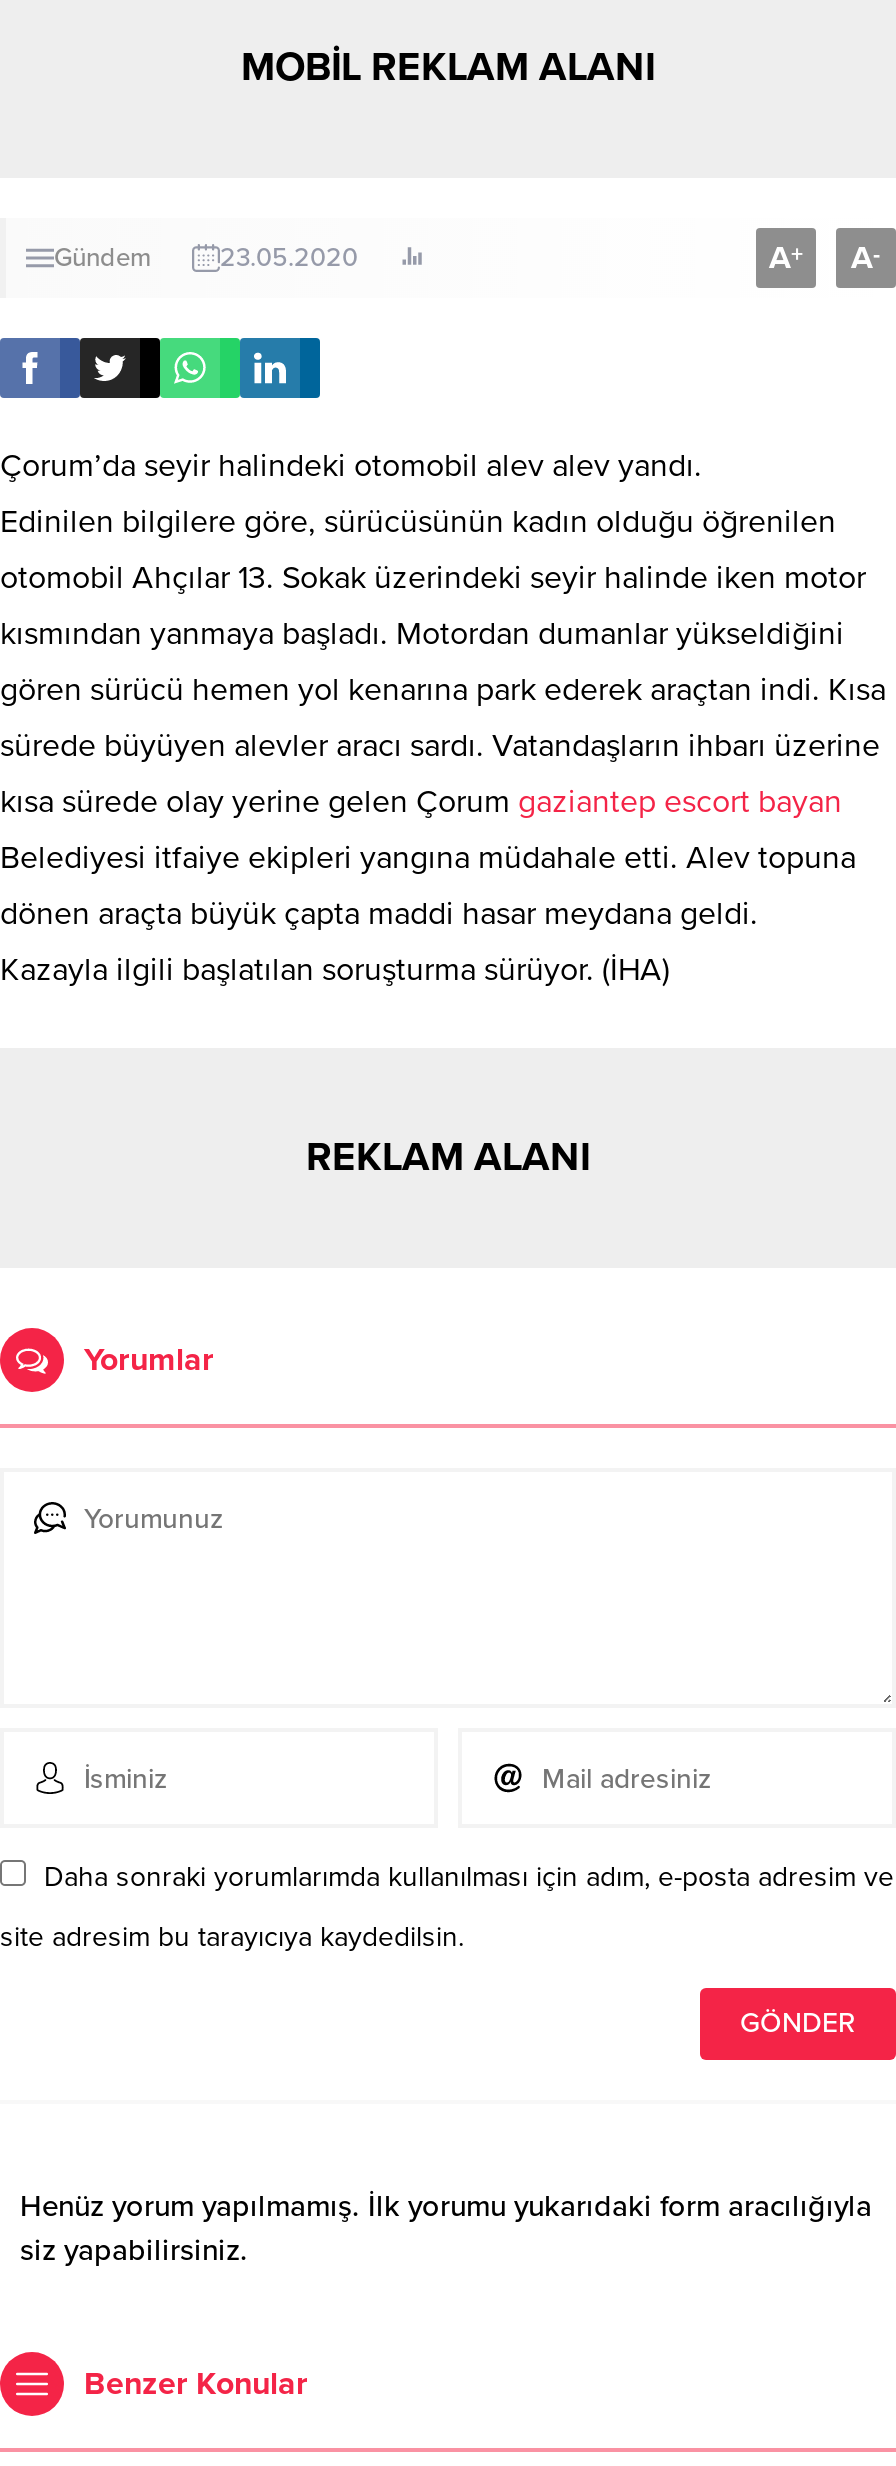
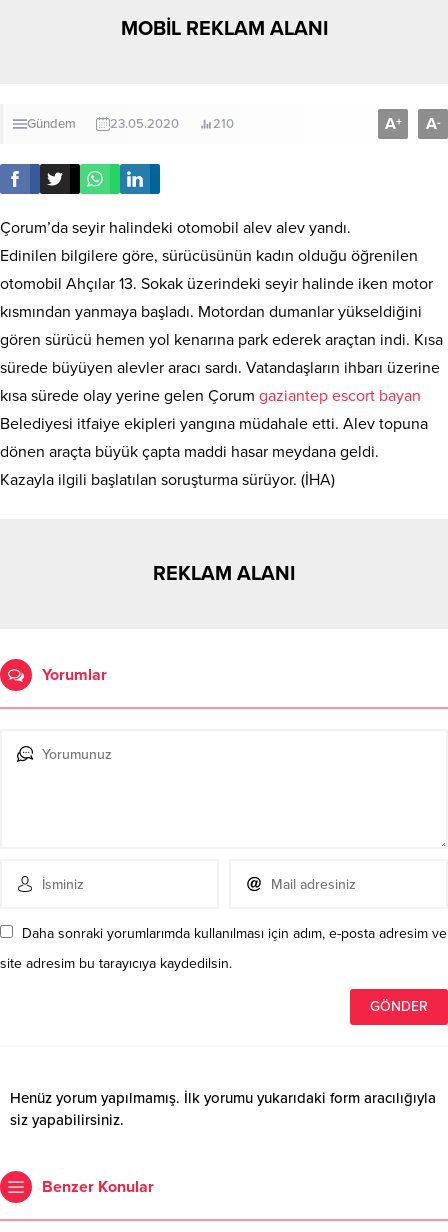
none -> [213,116,234,132] 210

